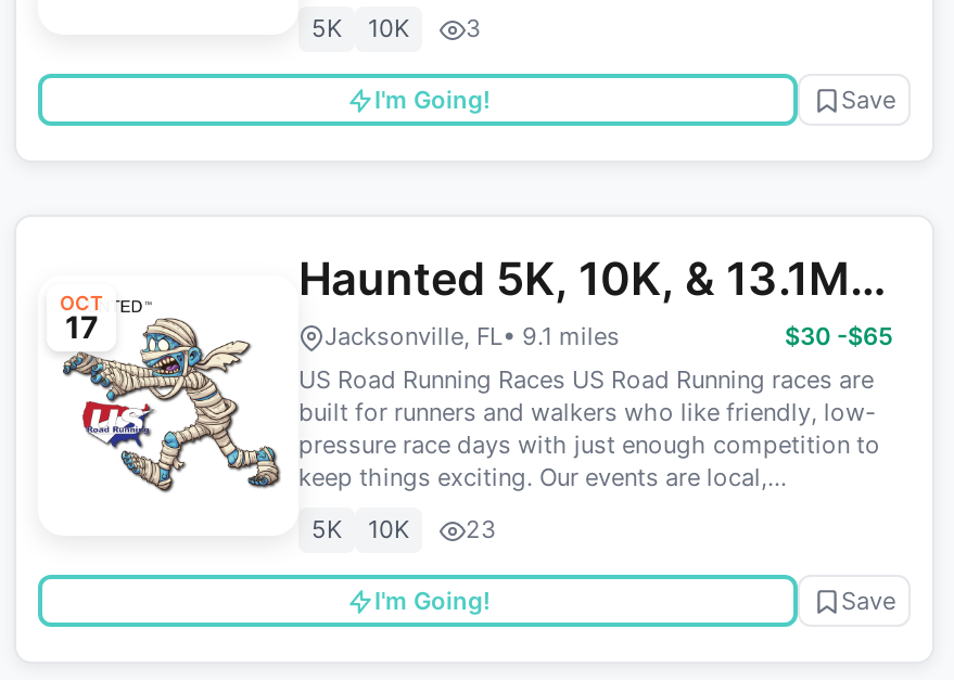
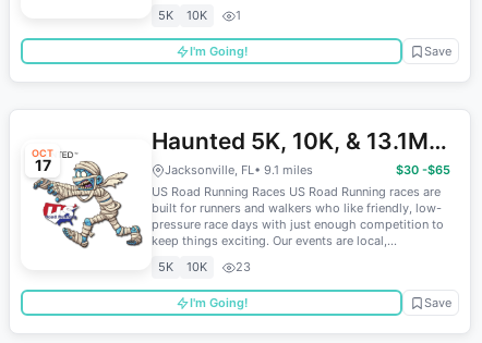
[311,13,481,43] 5K 10K 3 -> [158,8,241,23] 5K 10K 1

